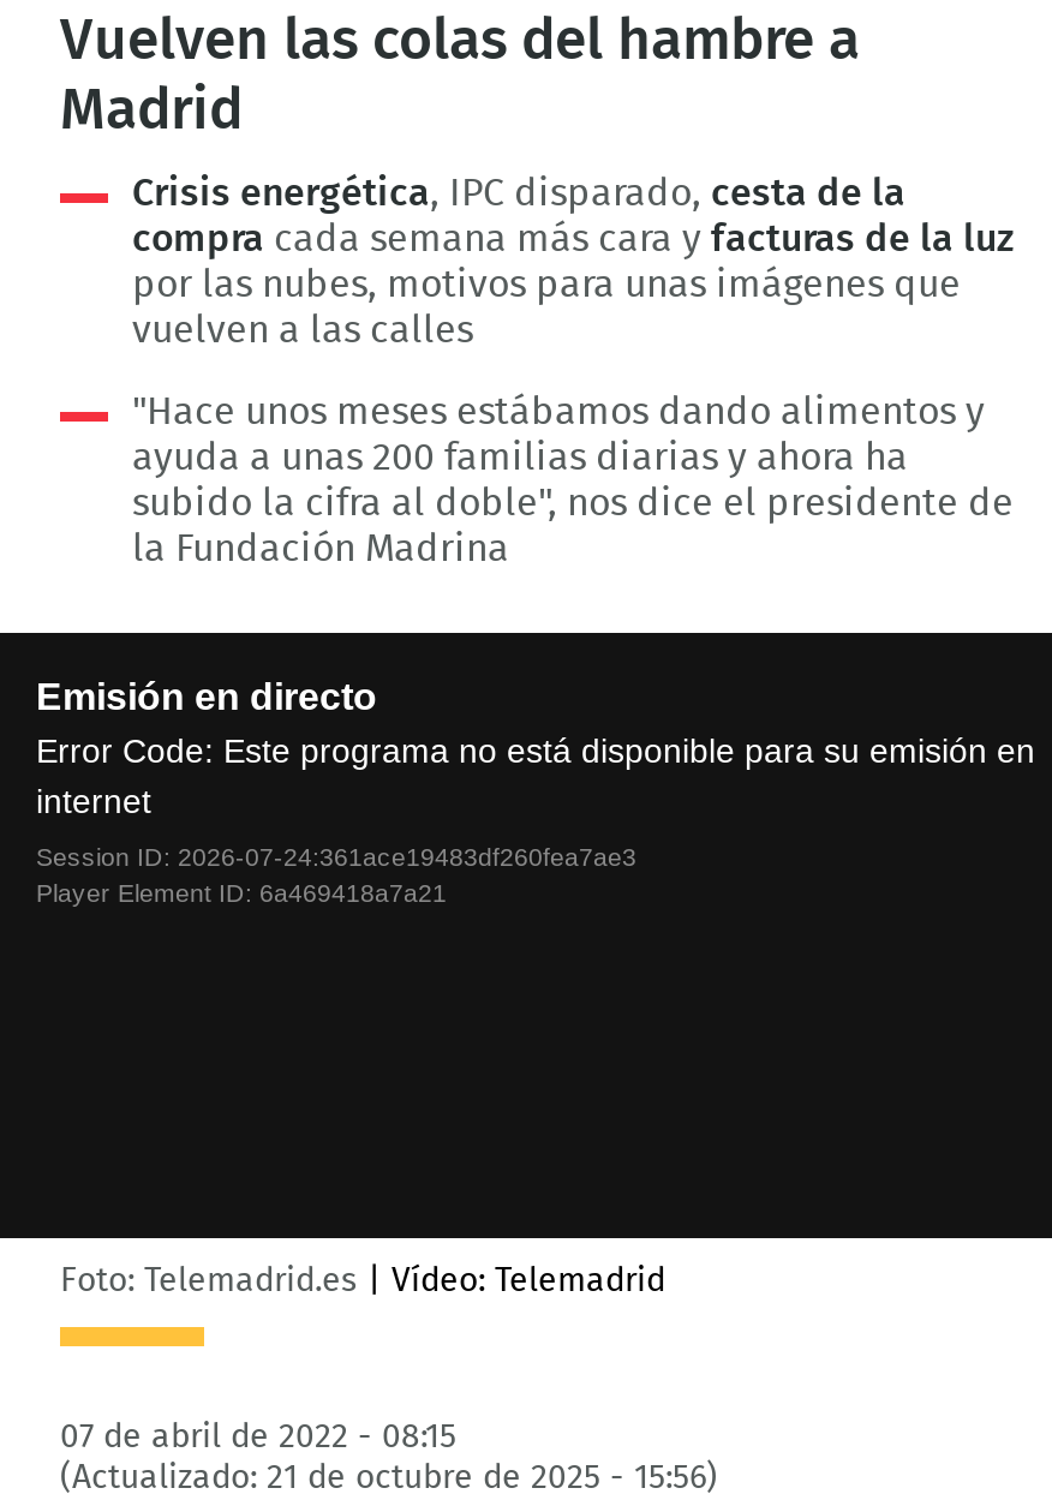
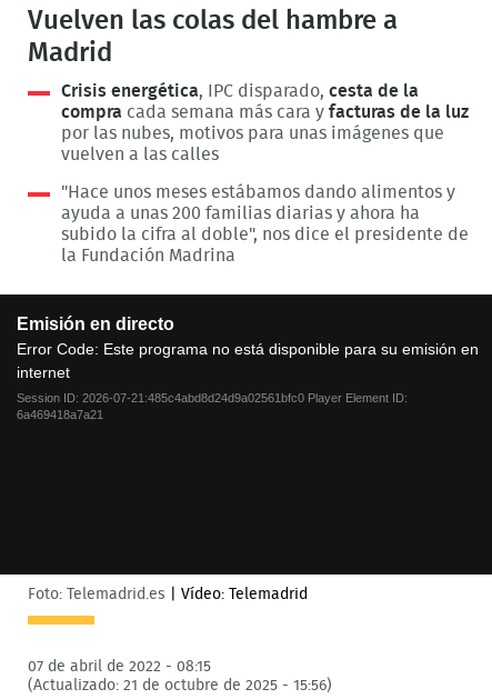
[36,842,636,907] Session ID: 2026-07-24:361ace19483df260fea7ae3 | Player Element ID: 6a469418a7a21 -> [17,391,408,421] Session ID: 2026-07-21:485c4abd8d24d9a02561bfc0 Player Element ID: | 6a469418a7a21

